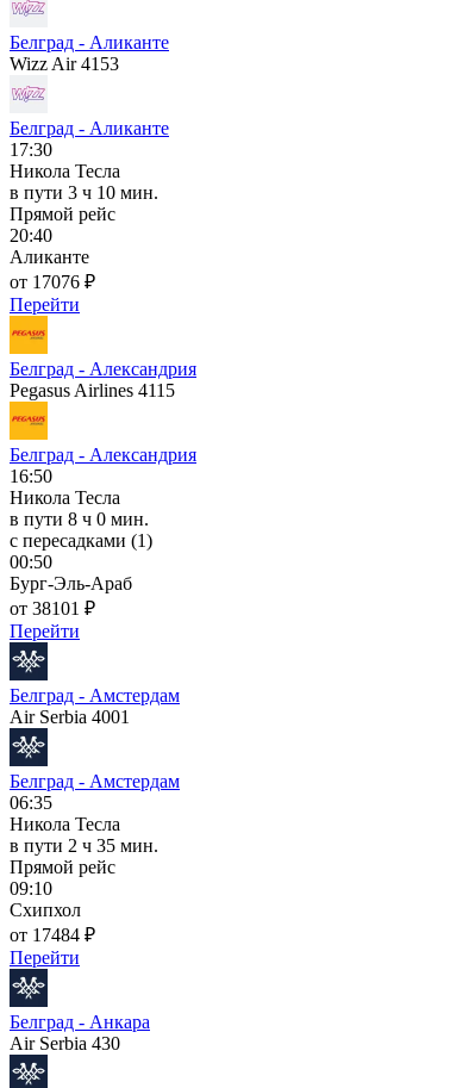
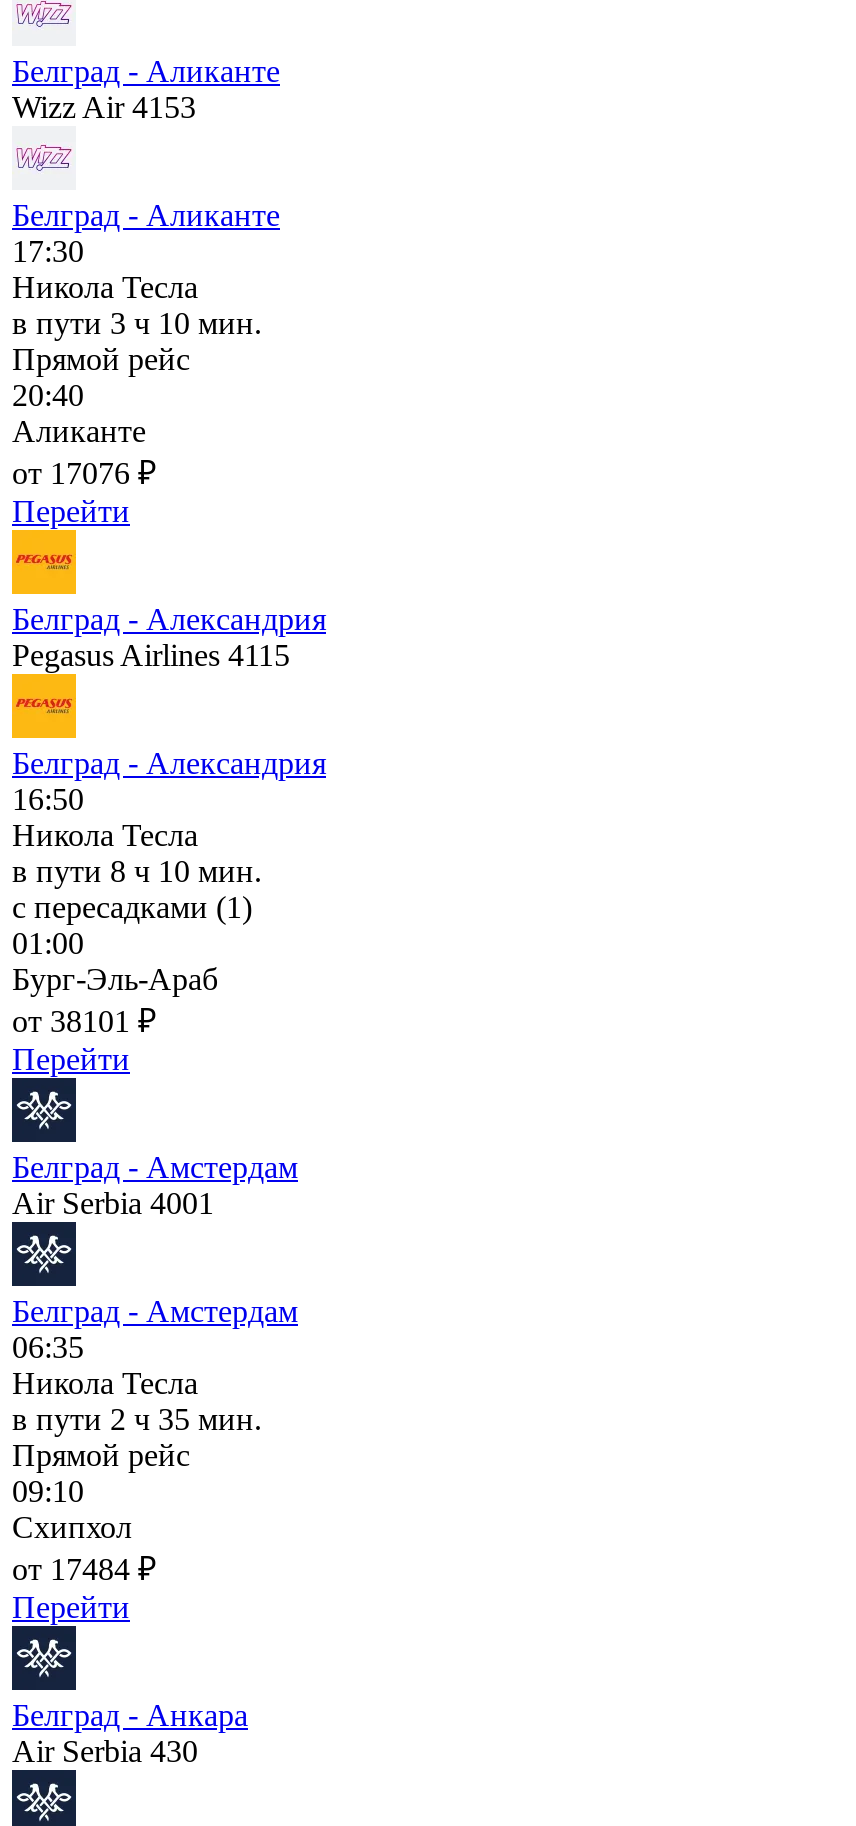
[10,509,149,529] в пути 8 ч 0 мин. -> [12,855,262,889] в пути 8 ч 10 мин.
[10,552,52,572] 00:50 -> [12,927,84,961] 01:00

